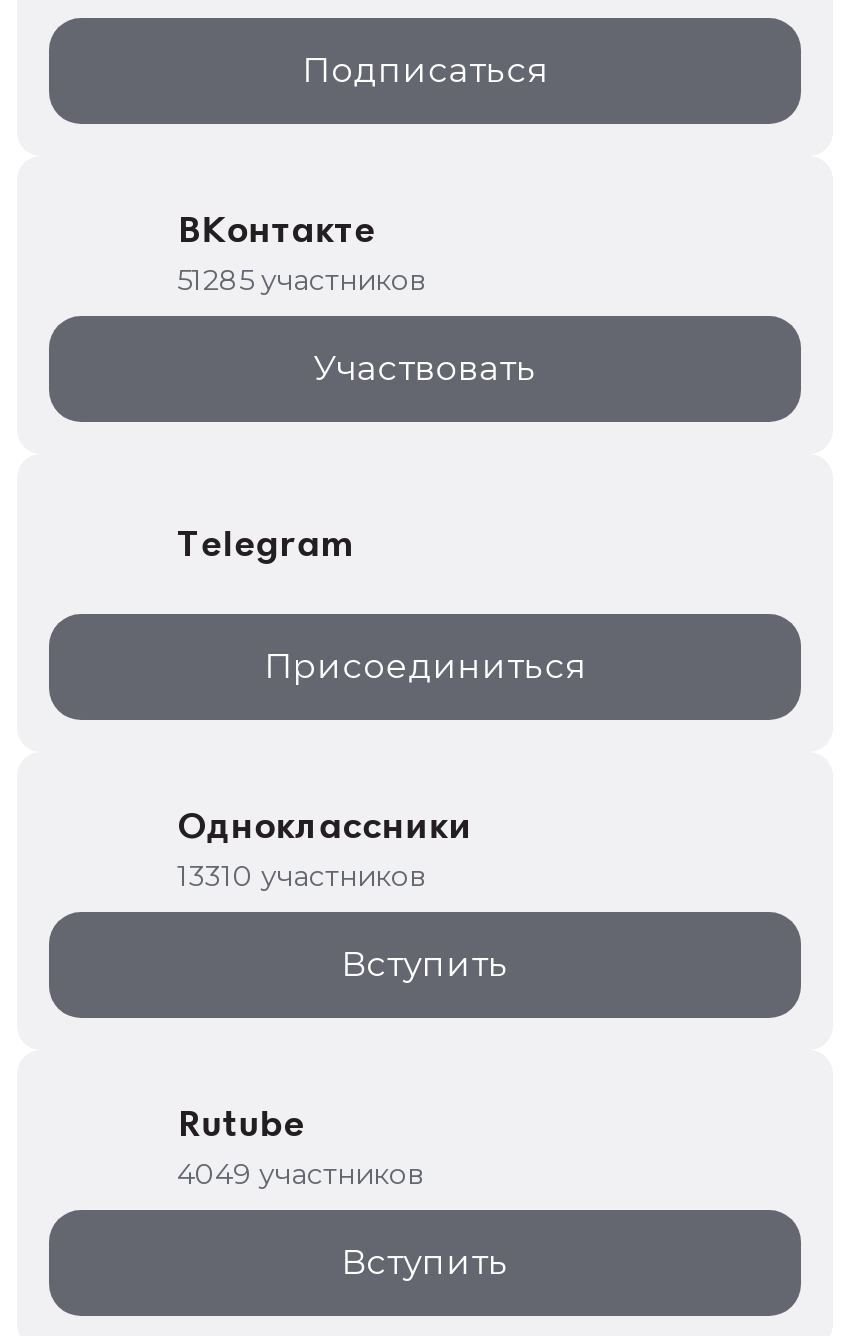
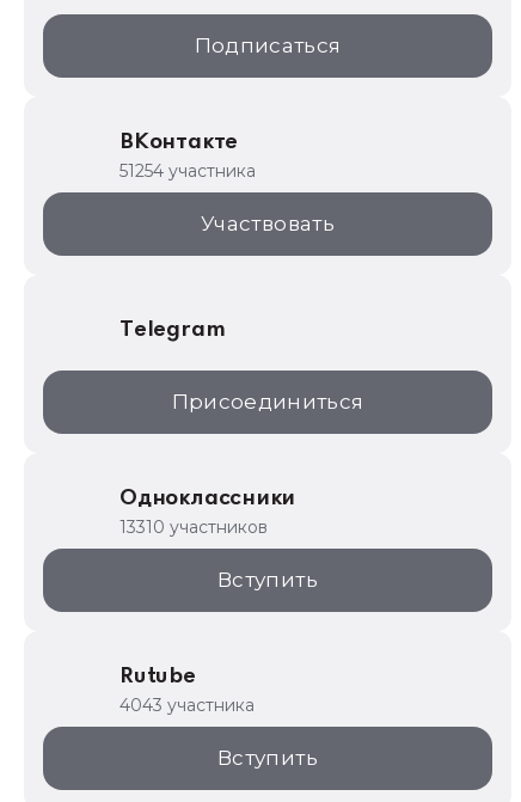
[177,262,425,298] 51285 участников -> [119,160,256,182] 51254 участника
[177,1156,423,1192] 4049 участников -> [119,694,255,716] 4043 участника

